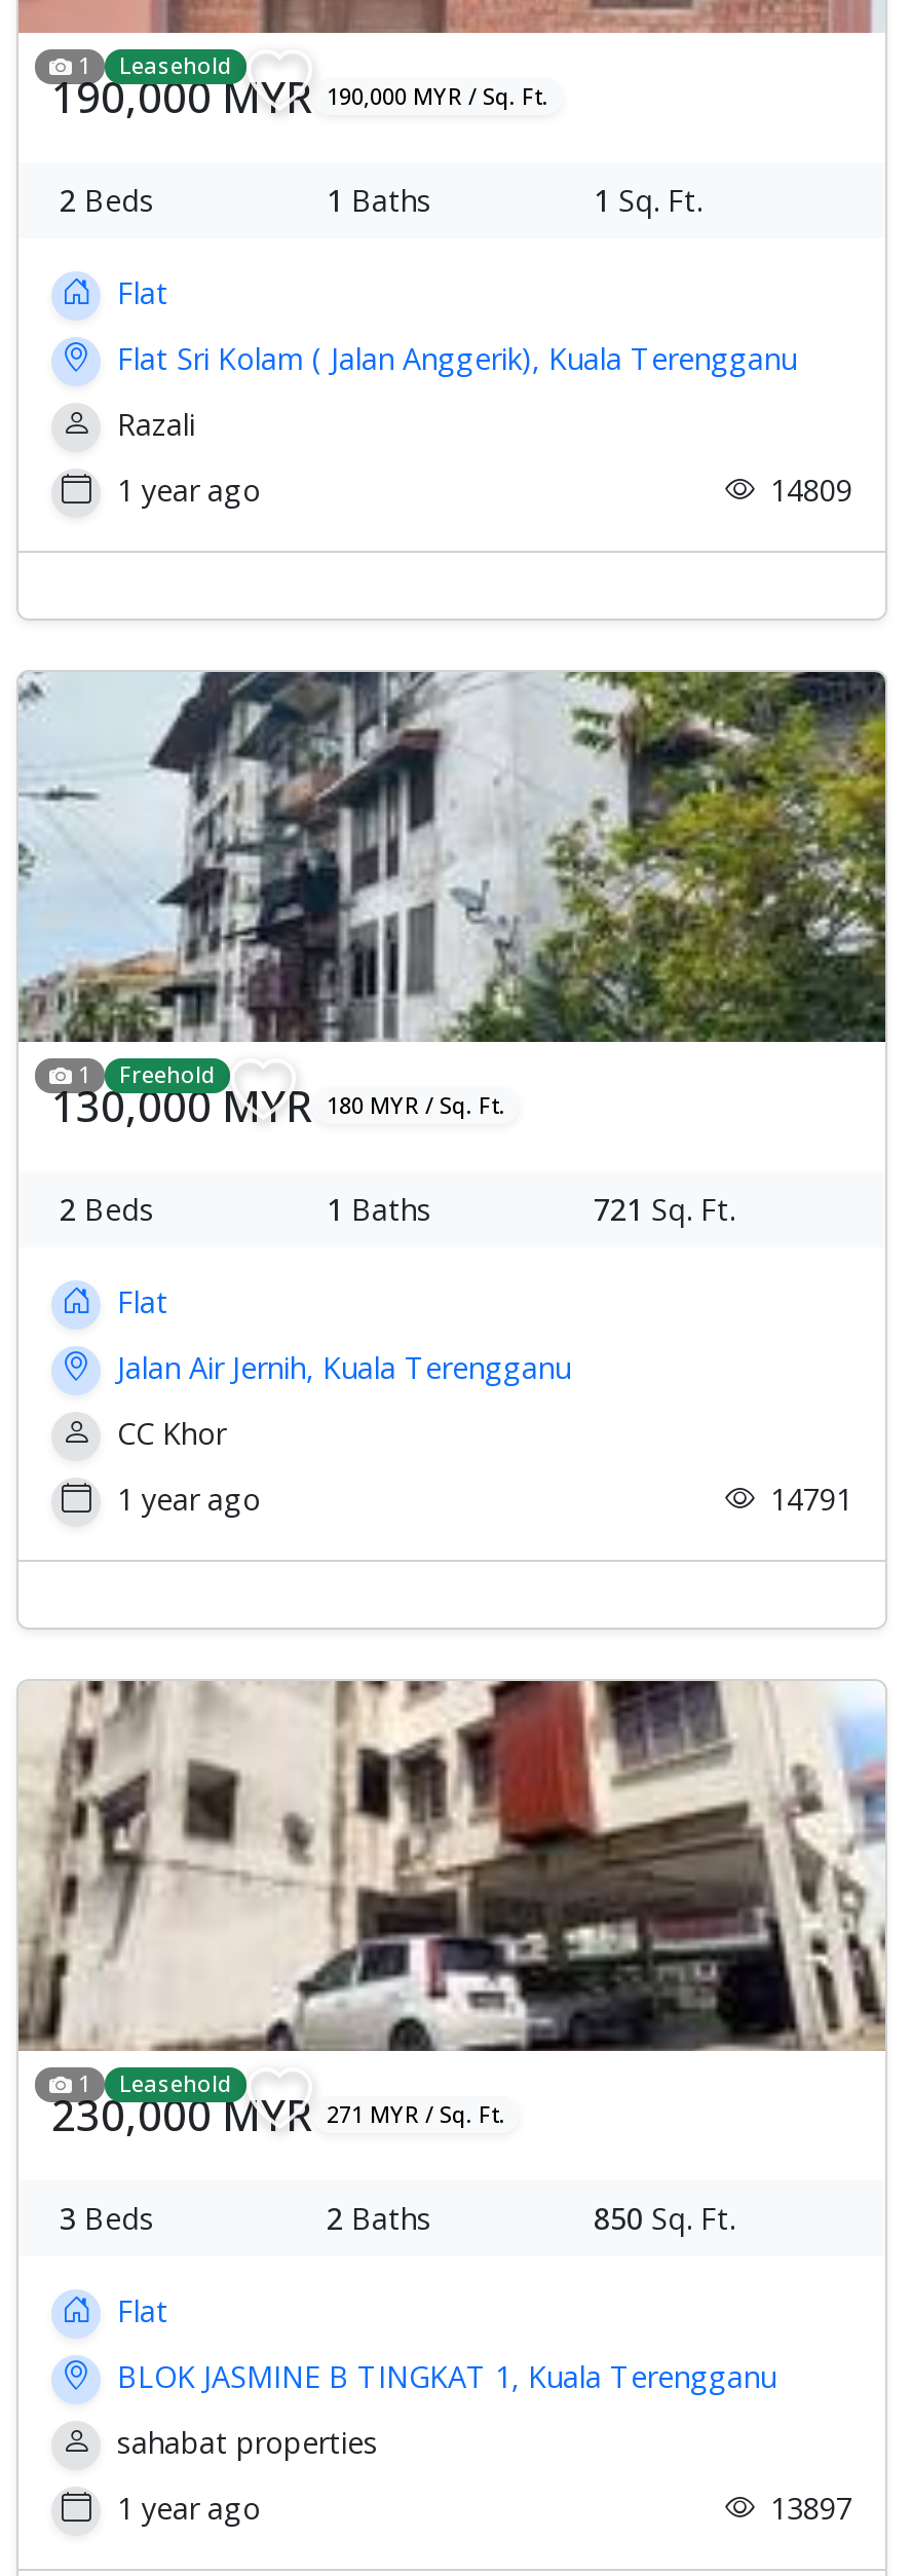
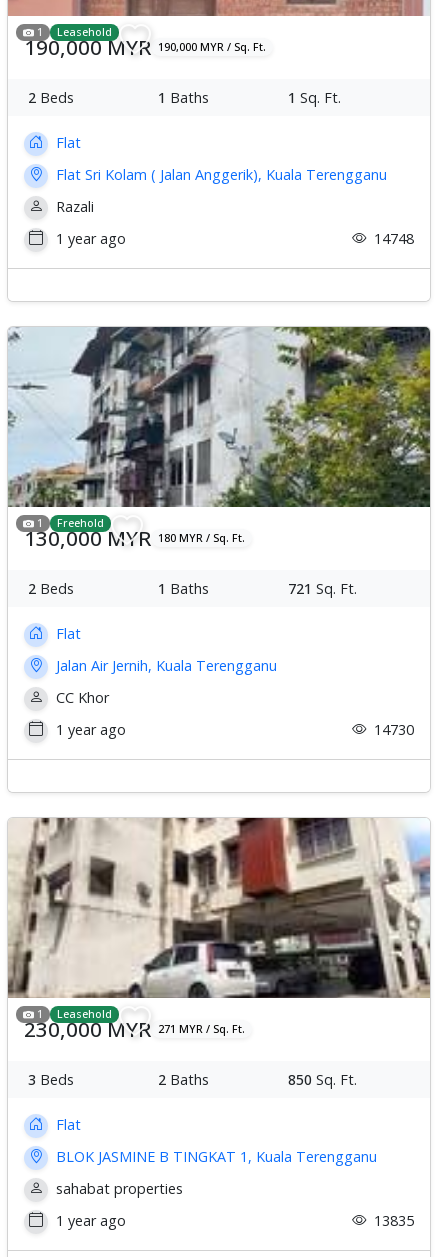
[762,470,852,509] 14809 -> [370,229,414,248] 14748
[762,1479,852,1518] 14791 -> [370,720,414,739] 14730
[762,2488,852,2527] 13897 -> [370,1211,414,1230] 13835

